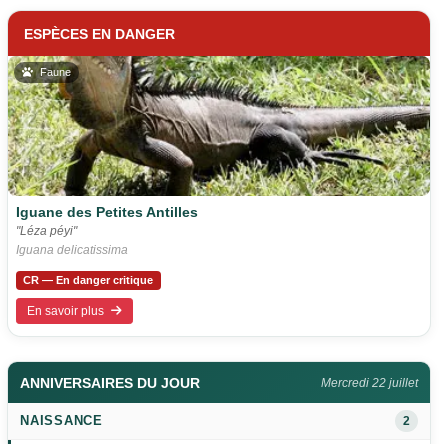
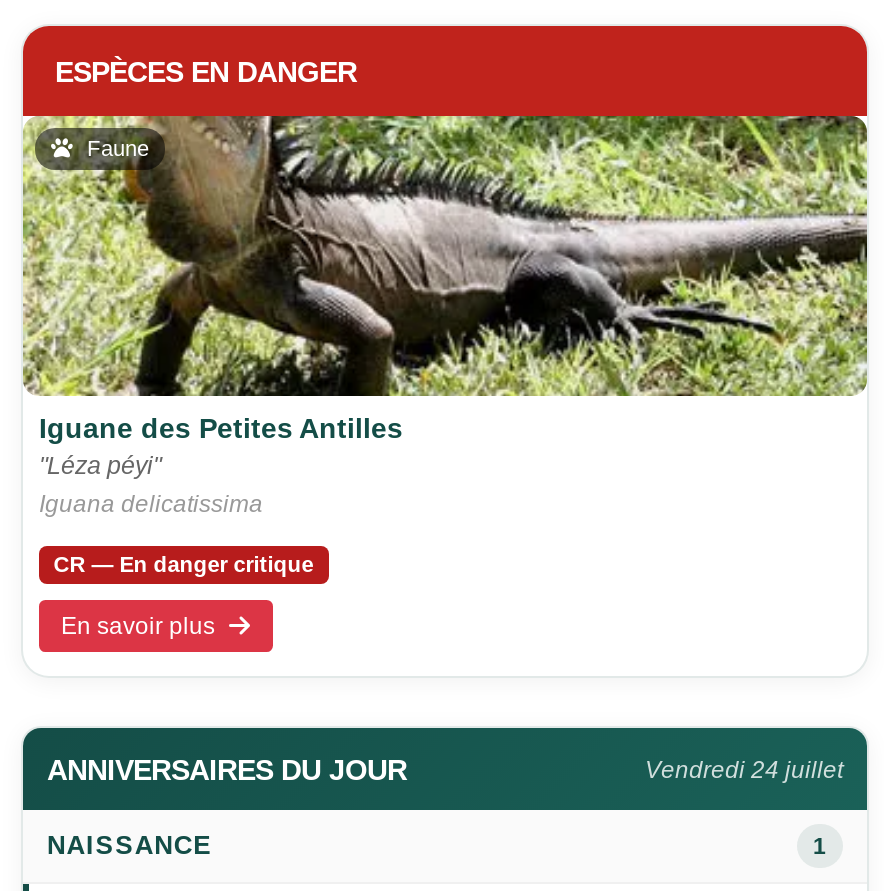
[321,376,418,390] Mercredi 22 juillet -> [645,755,843,783] Vendredi 24 juillet
[403,415,410,427] 2 -> [813,833,827,857] 1

